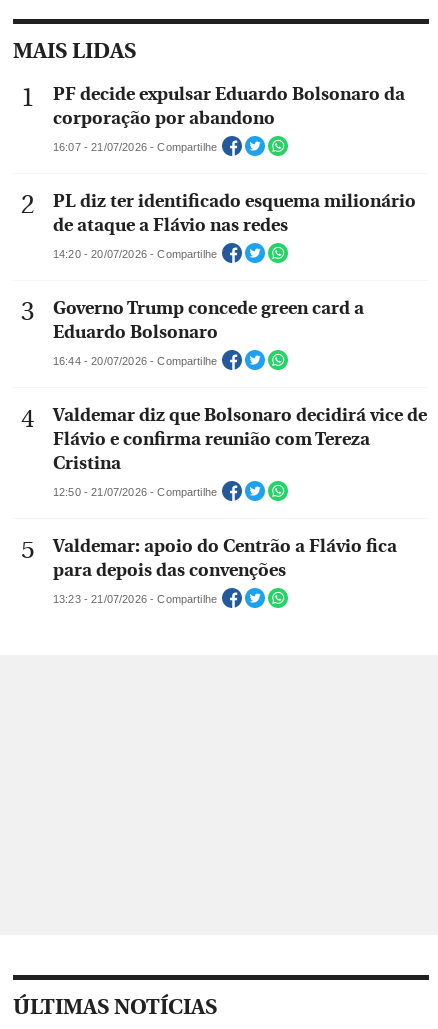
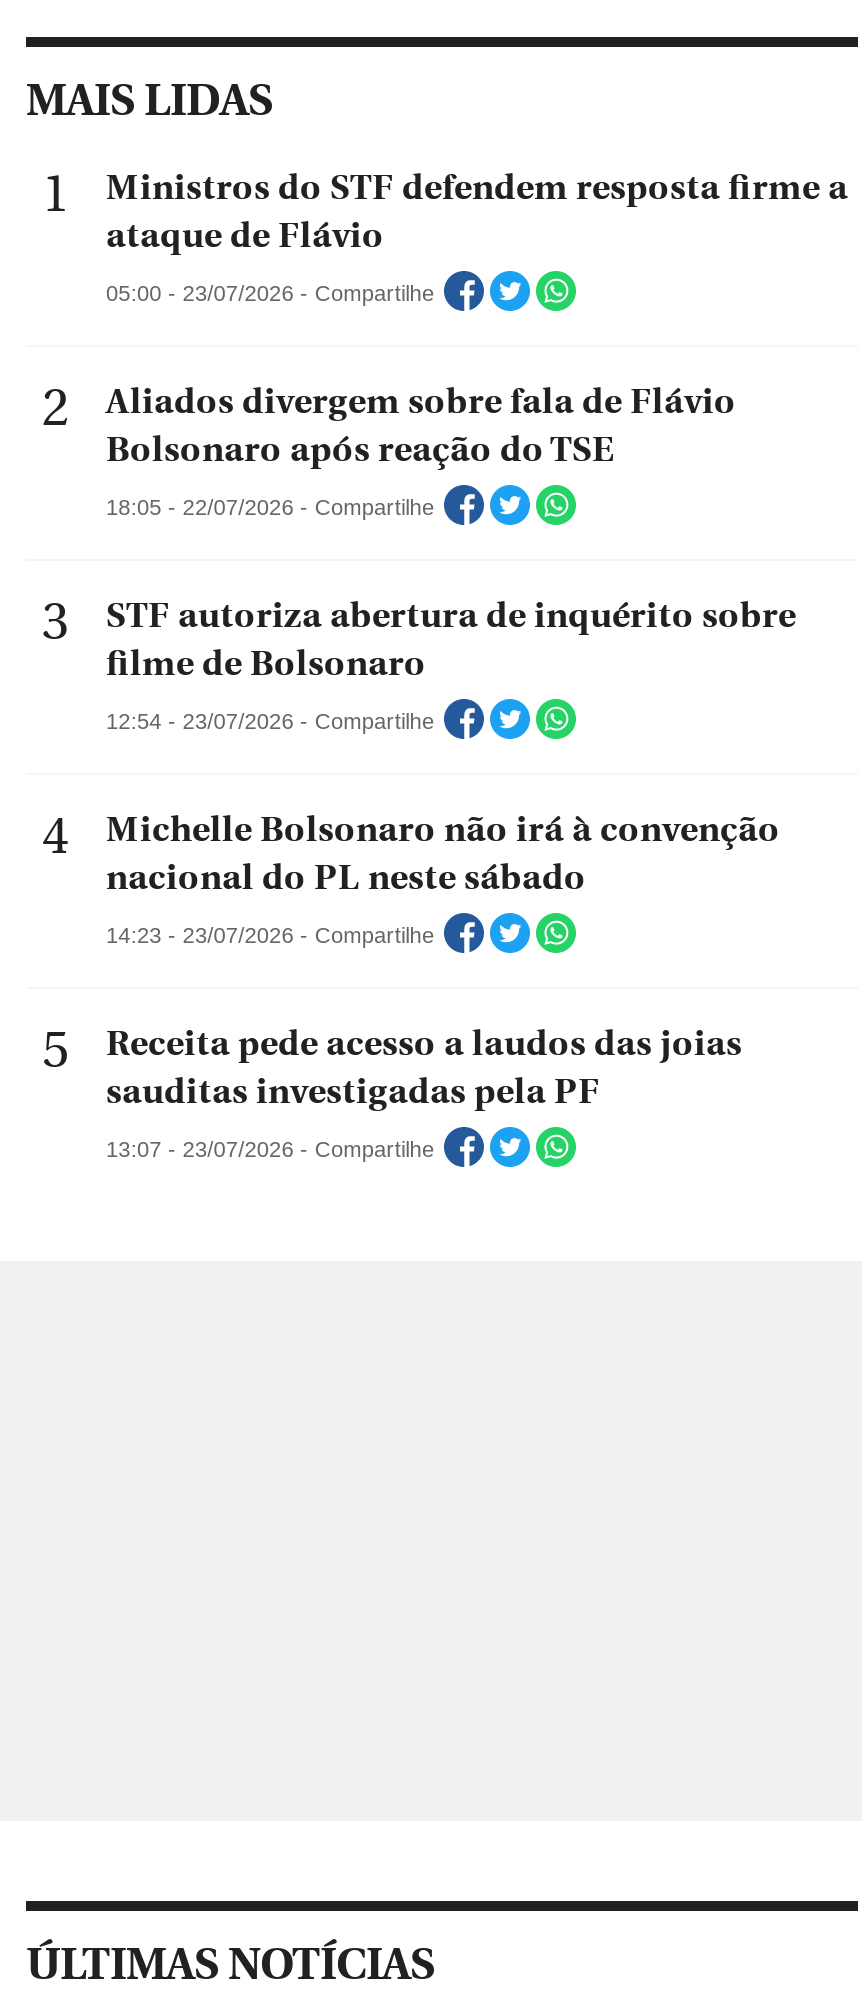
[53,84,405,129] PF decide expulsar Eduardo Bolsonaro da | corporação por abandono -> [106,167,848,257] Ministros do STF defendem resposta firme a | ataque de Flávio
[53,141,217,153] 16:07 - 21/07/2026 - Compartilhe -> [106,280,434,304] 05:00 - 23/07/2026 - Compartilhe
[53,191,416,236] PL diz ter identificado esquema milionário | de ataque a Flávio nas redes -> [106,381,736,471] Aliados divergem sobre fala de Flávio | Bolsonaro após reação do TSE
[53,248,217,260] 14:20 - 20/07/2026 - Compartilhe -> [106,494,434,518] 18:05 - 22/07/2026 - Compartilhe
[53,298,364,343] Governo Trump concede green card a | Eduardo Bolsonaro -> [106,595,796,685] STF autoriza abertura de inquérito sobre | filme de Bolsonaro
[53,355,217,367] 16:44 - 20/07/2026 - Compartilhe -> [106,708,434,732] 12:54 - 23/07/2026 - Compartilhe
[53,405,427,474] Valdemar diz que Bolsonaro decidirá vice de | Flávio e confirma reunião com Tereza | Cristina -> [106,809,780,899] Michelle Bolsonaro não irá à convenção | nacional do PL neste sábado
[53,486,217,498] 12:50 - 21/07/2026 - Compartilhe -> [106,922,434,946] 14:23 - 23/07/2026 - Compartilhe
[53,536,397,581] Valdemar: apoio do Centrão a Flávio fica | para depois das convenções -> [106,1023,742,1113] Receita pede acesso a laudos das joias | sauditas investigadas pela PF
[53,593,217,605] 13:23 - 21/07/2026 - Compartilhe -> [106,1136,434,1160] 13:07 - 23/07/2026 - Compartilhe

